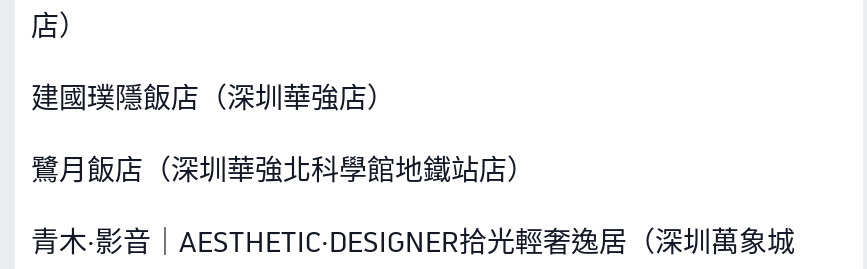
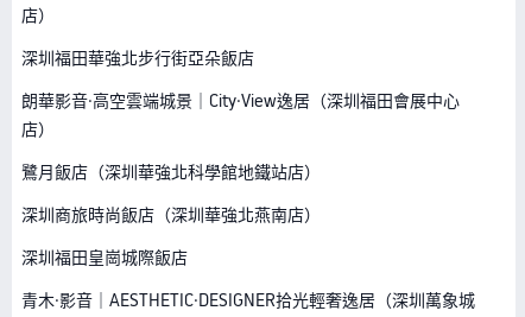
[31,82,395,114] 建國璞隱飯店（深圳華強店） -> [21,49,460,139] 深圳福田華強北步行街亞朵飯店 | 朗華影音·高空雲端城景｜City·View逸居（深圳福田會展中心 | 店）
none -> [21,205,321,267] 深圳商旅時尚飯店（深圳華強北燕南店） | 深圳福田皇崗城際飯店

